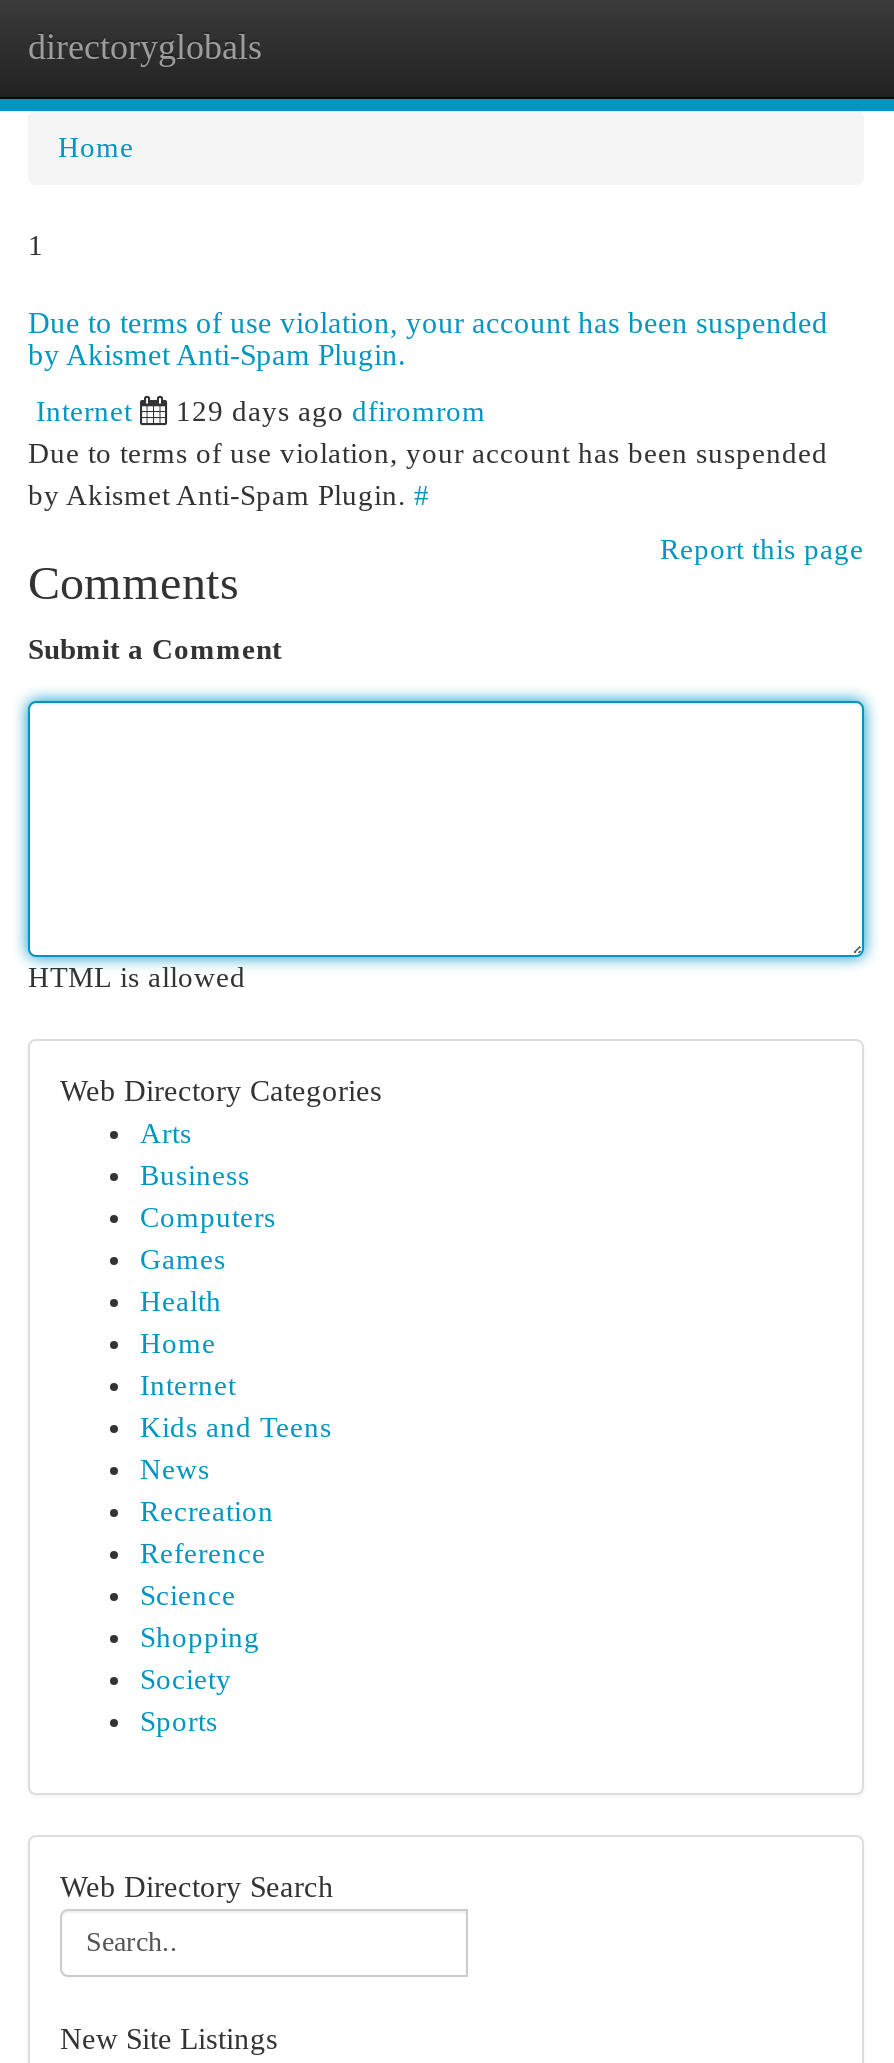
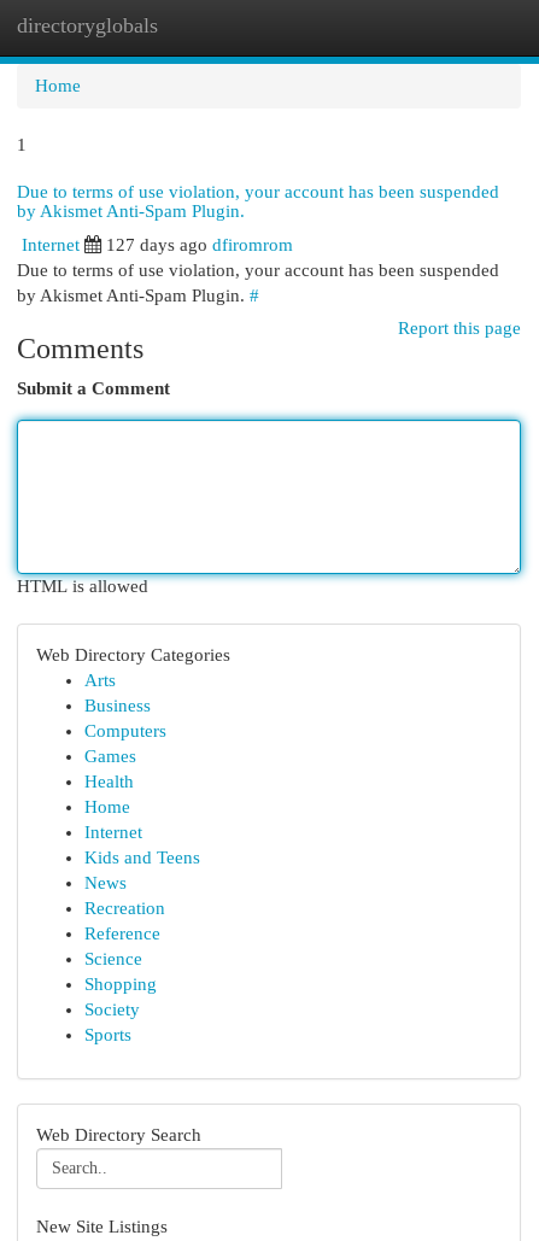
[176,395,486,427] 129 days ago dfiromrom -> [106,235,293,254] 127 days ago dfiromrom

